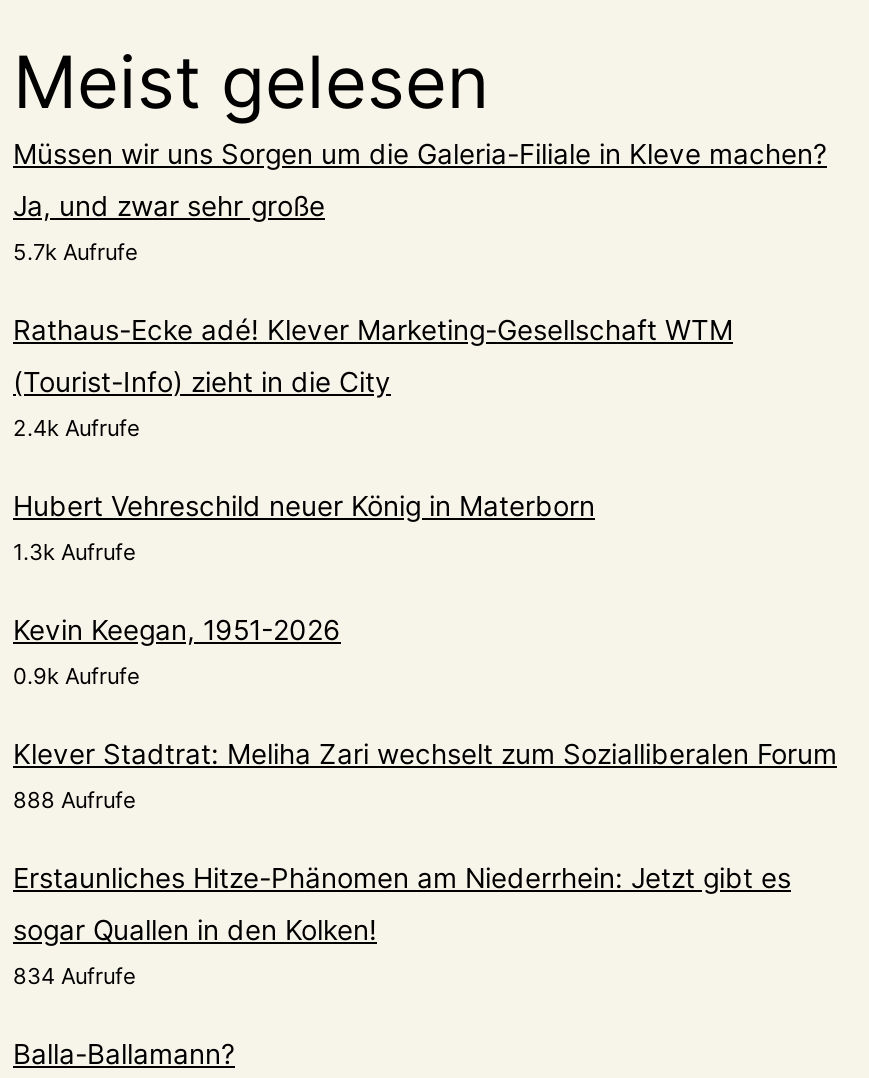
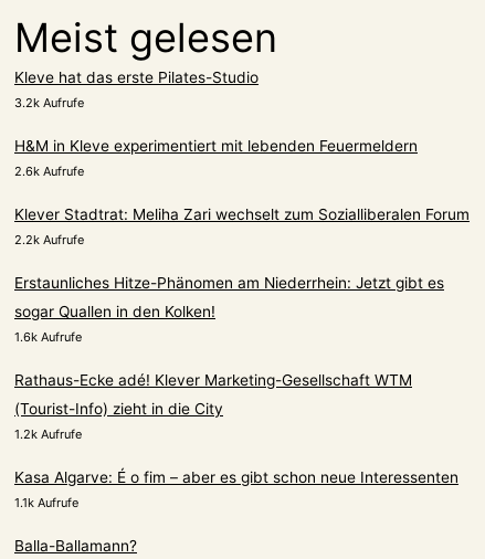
[13,137,827,689] Müssen wir uns Sorgen um die Galeria-Filiale in Kleve machen? | Ja, und zwar sehr große | 5.7k Aufrufe | 2.4k Aufrufe | Hubert Vehreschild neuer König in Materborn | 1.3k Aufrufe | Kevin Keegan, 1951-2026 | 0.9k Aufrufe -> [14,68,418,179] Kleve hat das erste Pilates-Studio | 3.2k Aufrufe | H&M in Kleve experimentiert mit lebenden Feuermeldern | 2.6k Aufrufe
moved [13,313,733,397] -> [14,371,412,417]: Rathaus-Ecke adé! Klever Marketing-Gesellschaft WTM | (Tourist-Info) zieht in die City
moved [13,737,837,769] -> [14,205,470,223]: Klever Stadtrat: Meliha Zari wechselt zum Sozialliberalen Forum
[13,785,135,813] 888 Aufrufe -> [14,232,84,247] 2.2k Aufrufe
moved [13,861,791,945] -> [14,274,444,320]: Erstaunliches Hitze-Phänomen am Niederrhein: Jetzt gibt es | sogar Quallen in den Kolken!
[13,961,135,989] 834 Aufrufe -> [14,329,458,510] 1.6k Aufrufe | 1.2k Aufrufe | Kasa Algarve: É o fim – aber es gibt schon neue Interessenten | 1.1k Aufrufe

